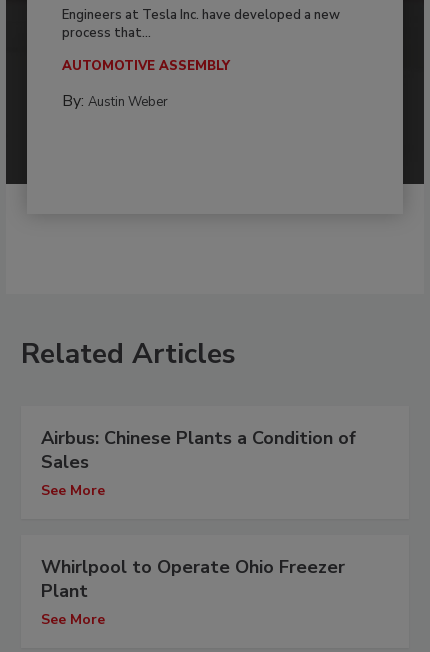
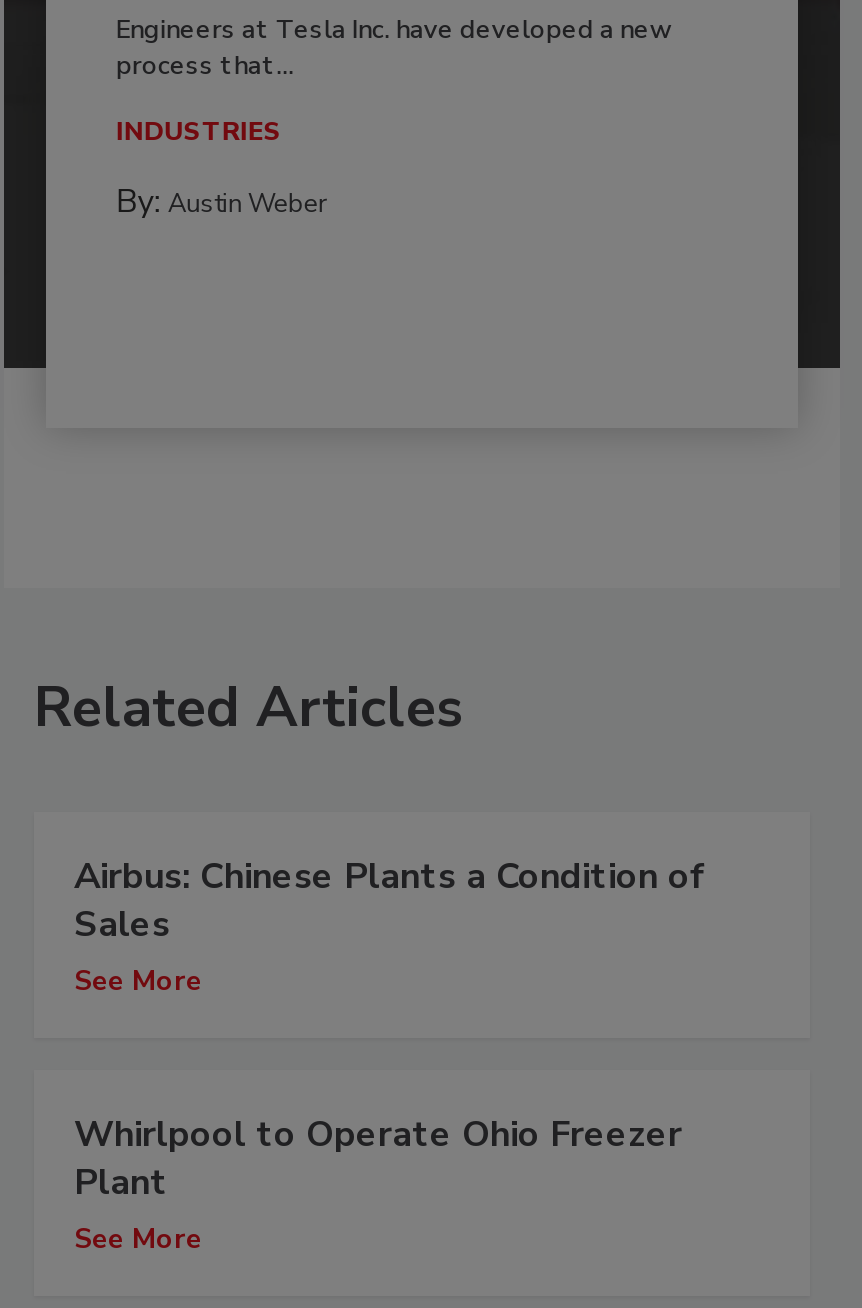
[62,57,230,75] AUTOMOTIVE ASSEMBLY -> [116,115,282,151] INDUSTRIES

